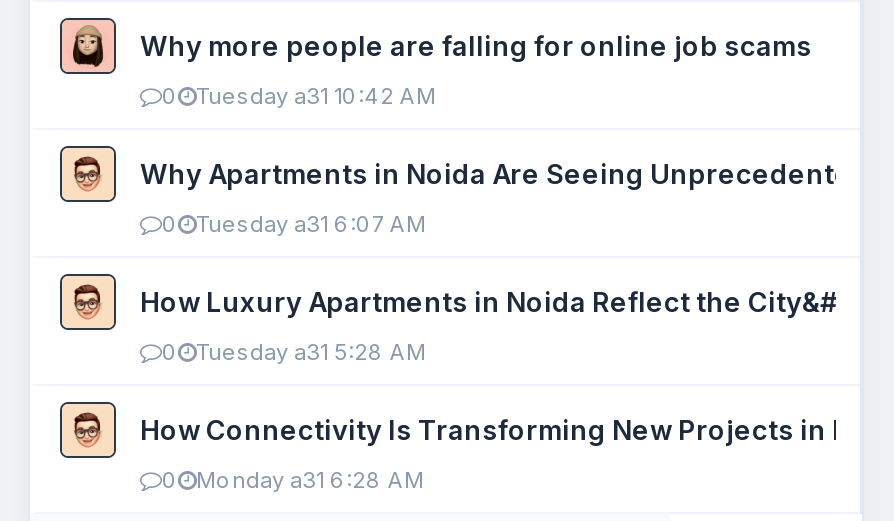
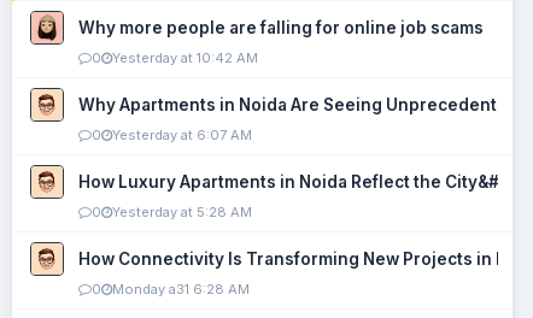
[196,82,436,110] Tuesday a31 10:42 AM -> [112,49,258,66] Yesterday at 10:42 AM
[196,210,426,238] Tuesday a31 6:07 AM -> [112,126,252,143] Yesterday at 6:07 AM
[196,338,426,366] Tuesday a31 5:28 AM -> [112,204,252,220] Yesterday at 5:28 AM

